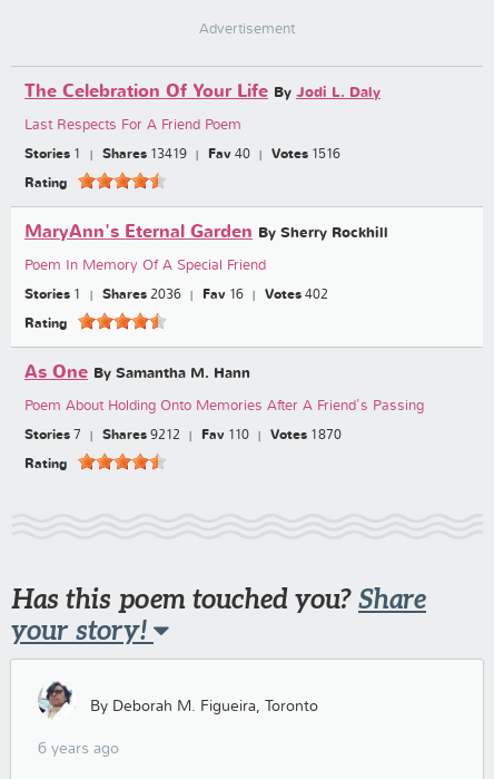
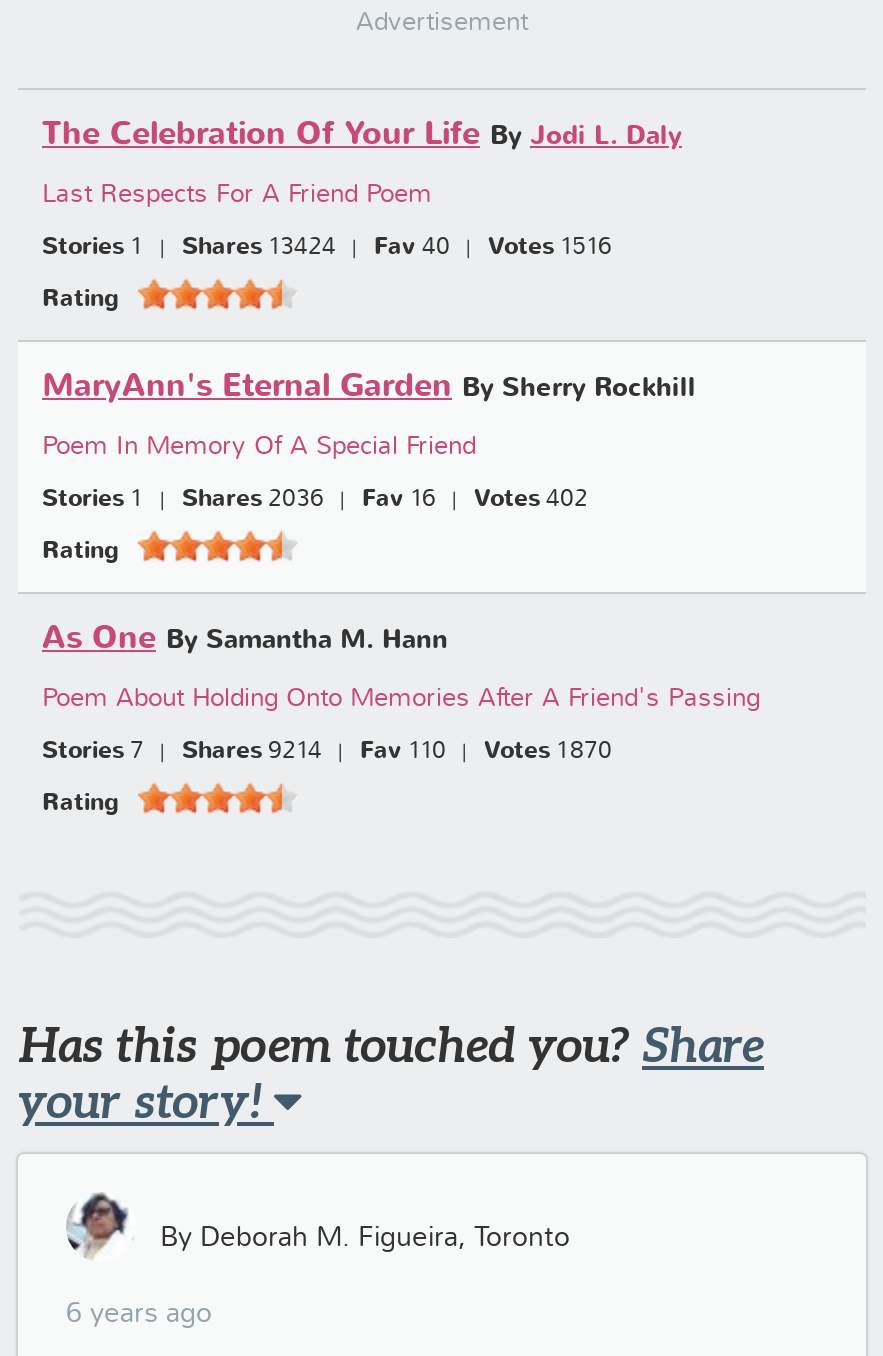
[24,148,340,162] Stories 1 Shares 13419 Fav 40 Votes 1516 -> [42,236,612,260] Stories 1 Shares 13424 Fav 40 Votes 1516
[24,429,342,442] Stories 7 Shares 9212 Fav 110 Votes 1870 -> [42,740,612,764] Stories 7 Shares 9214 Fav 110 Votes 1870

